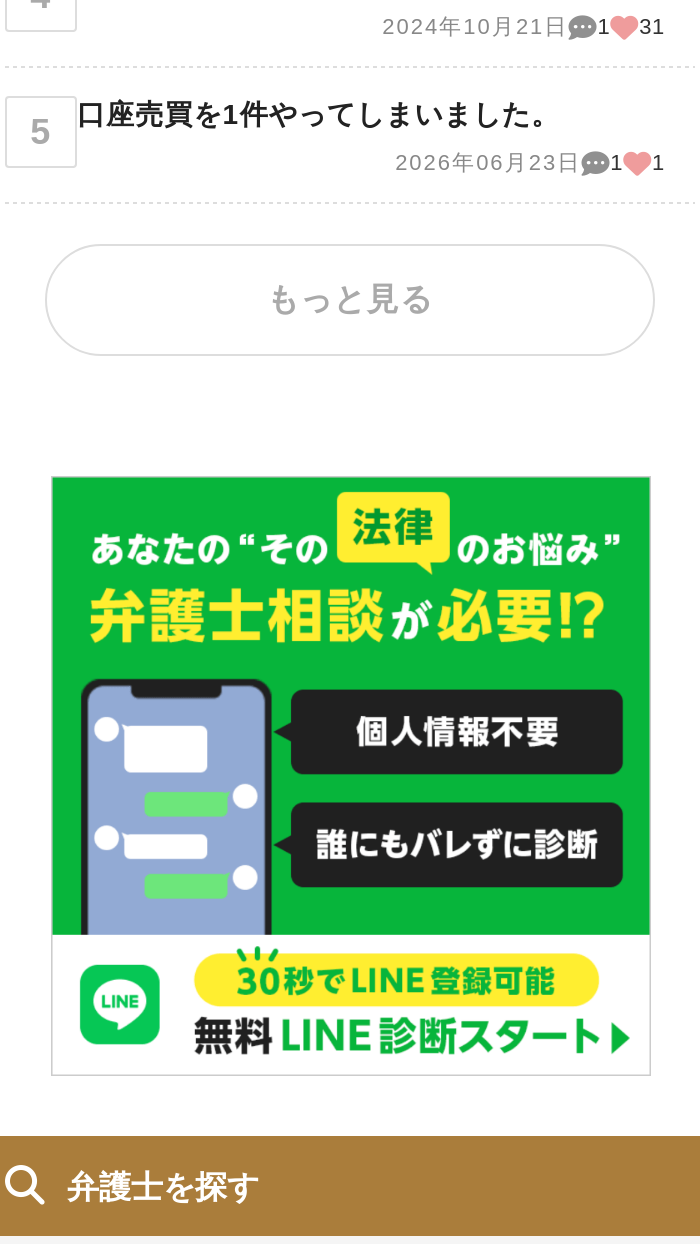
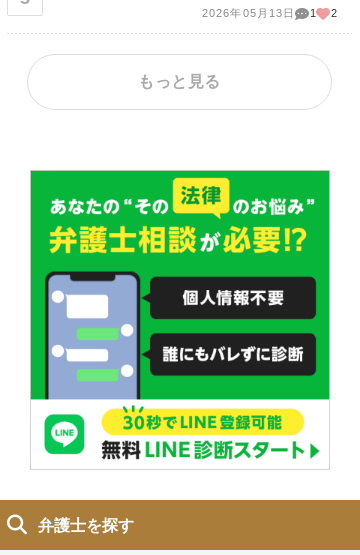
[77,14,665,174] 31 | 口座売買を1件やってしまいました。 | 2026年06月23日 | 1 | 1 -> [330,7,337,19] 2
[382,14,569,38] 2024年10月21日 -> [202,7,295,19] 2026年05月13日

